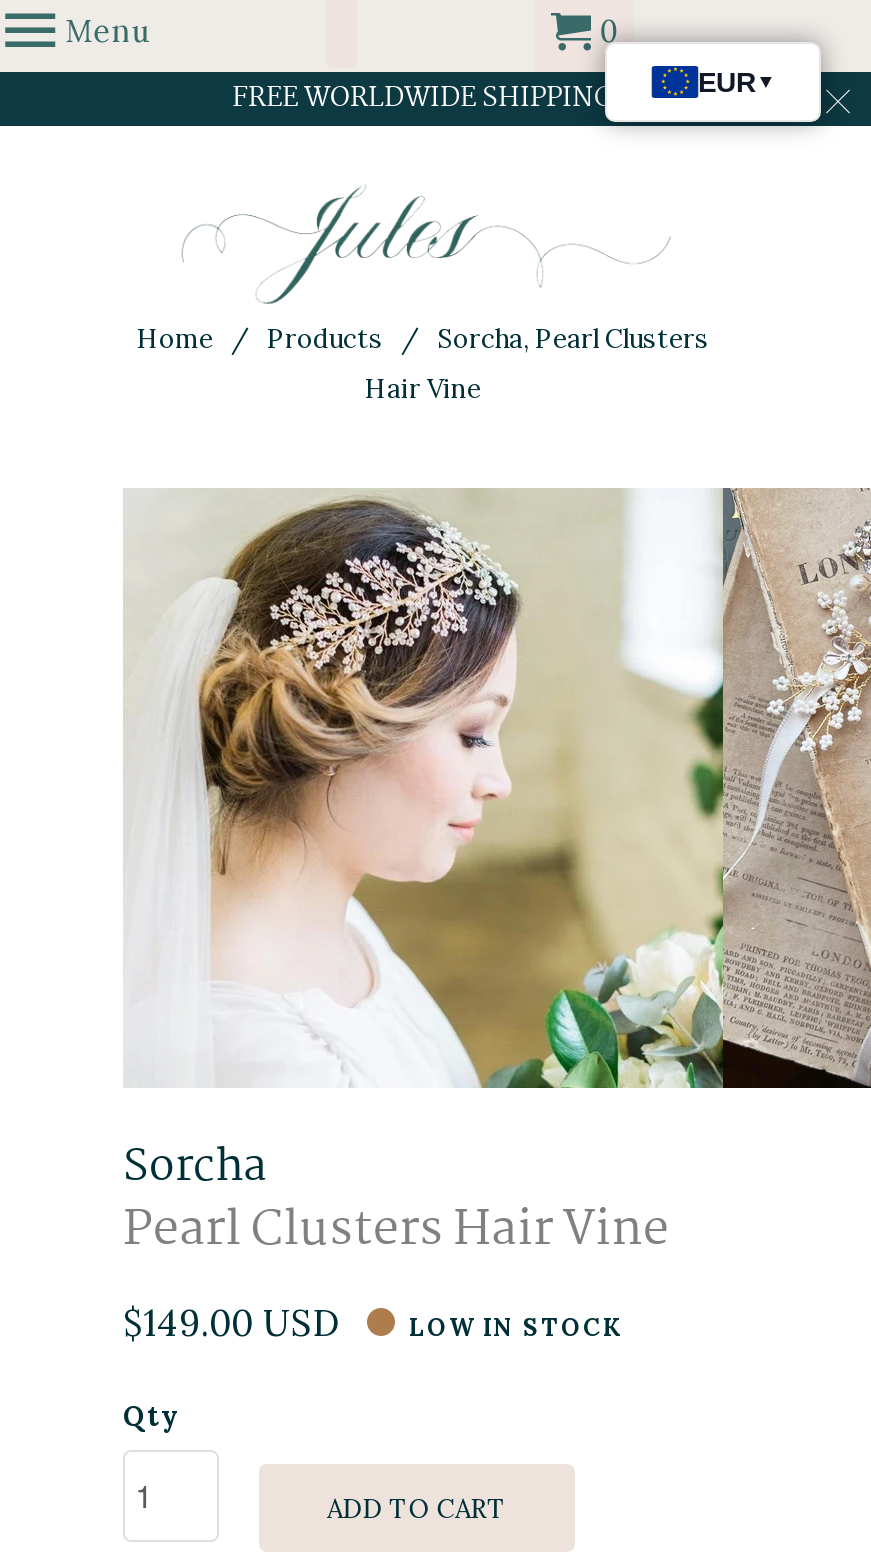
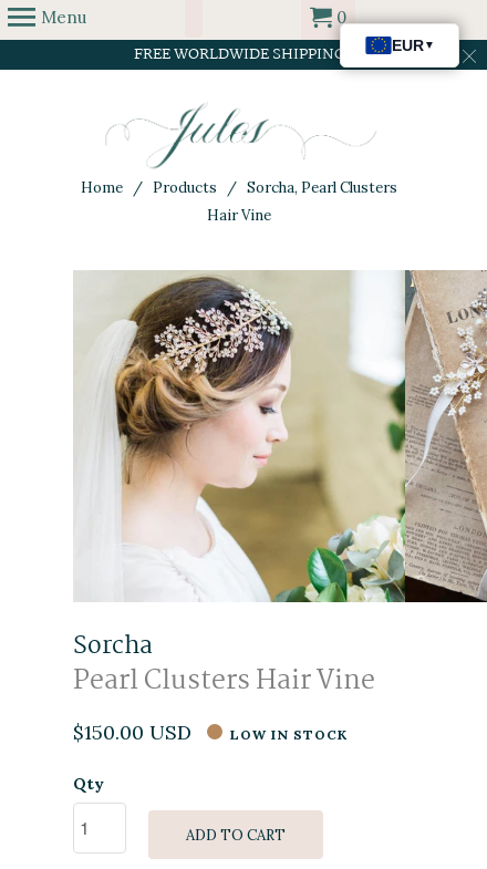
[123,1300,339,1346] $149.00 USD -> [73,720,191,745] $150.00 USD

